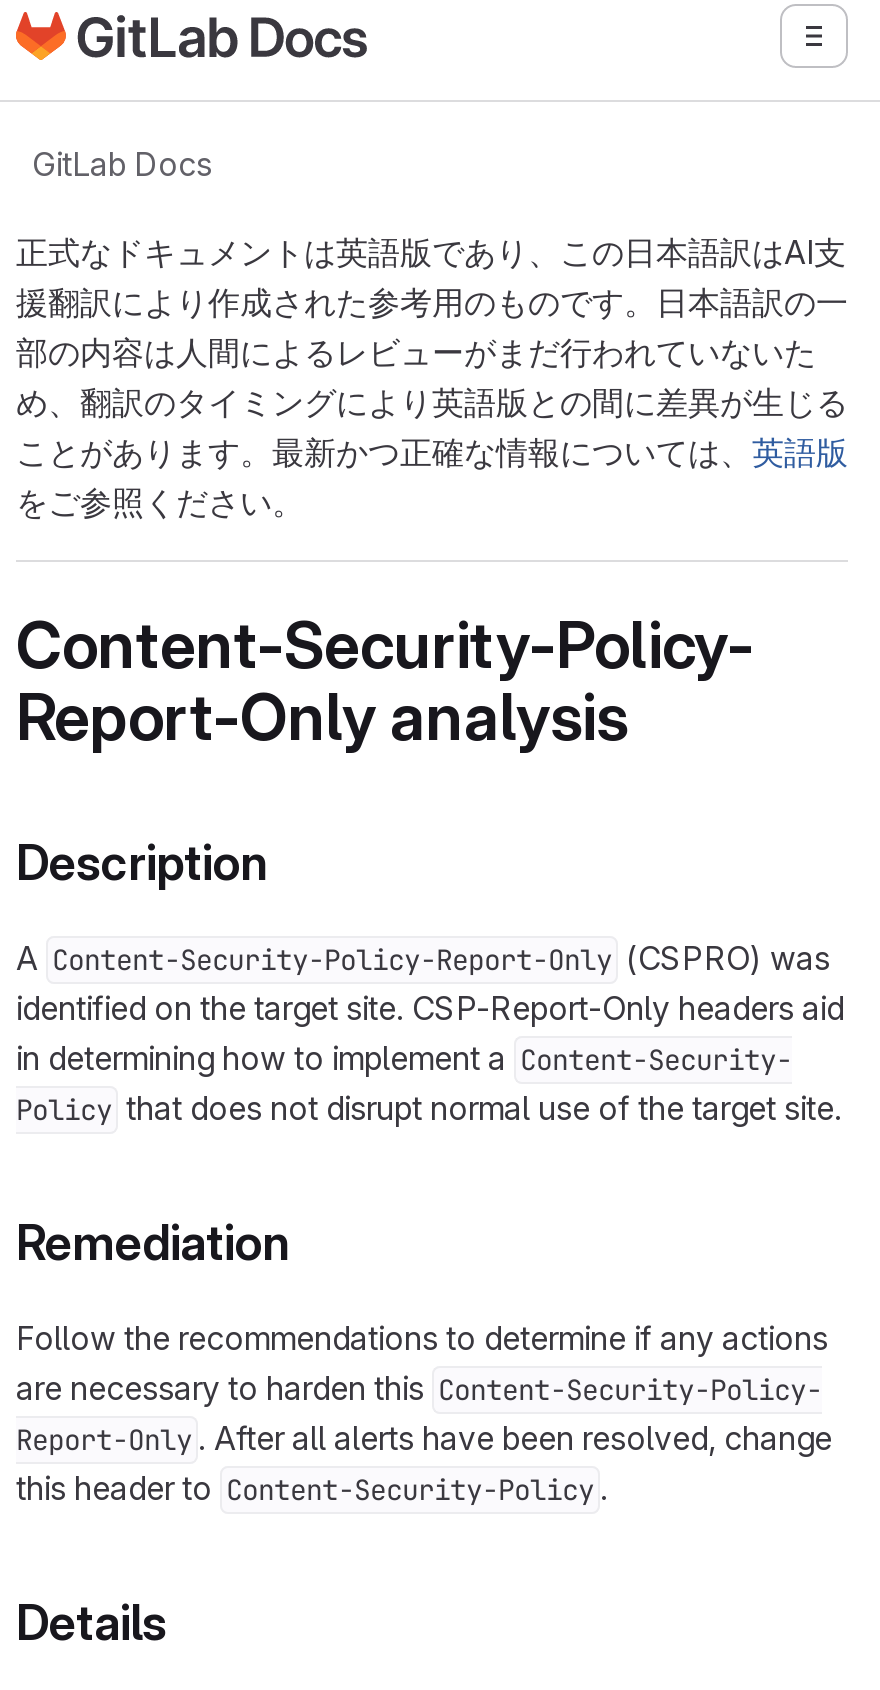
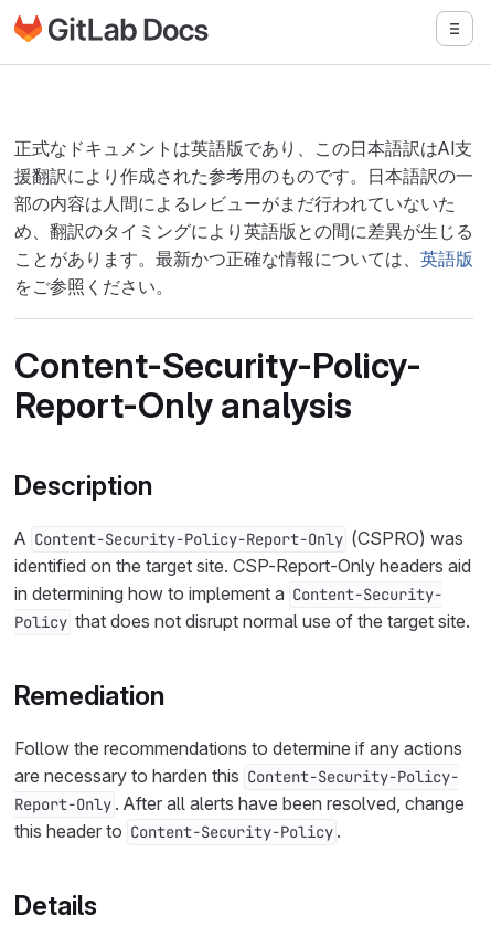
[32,144,212,184] GitLab Docs -> none

